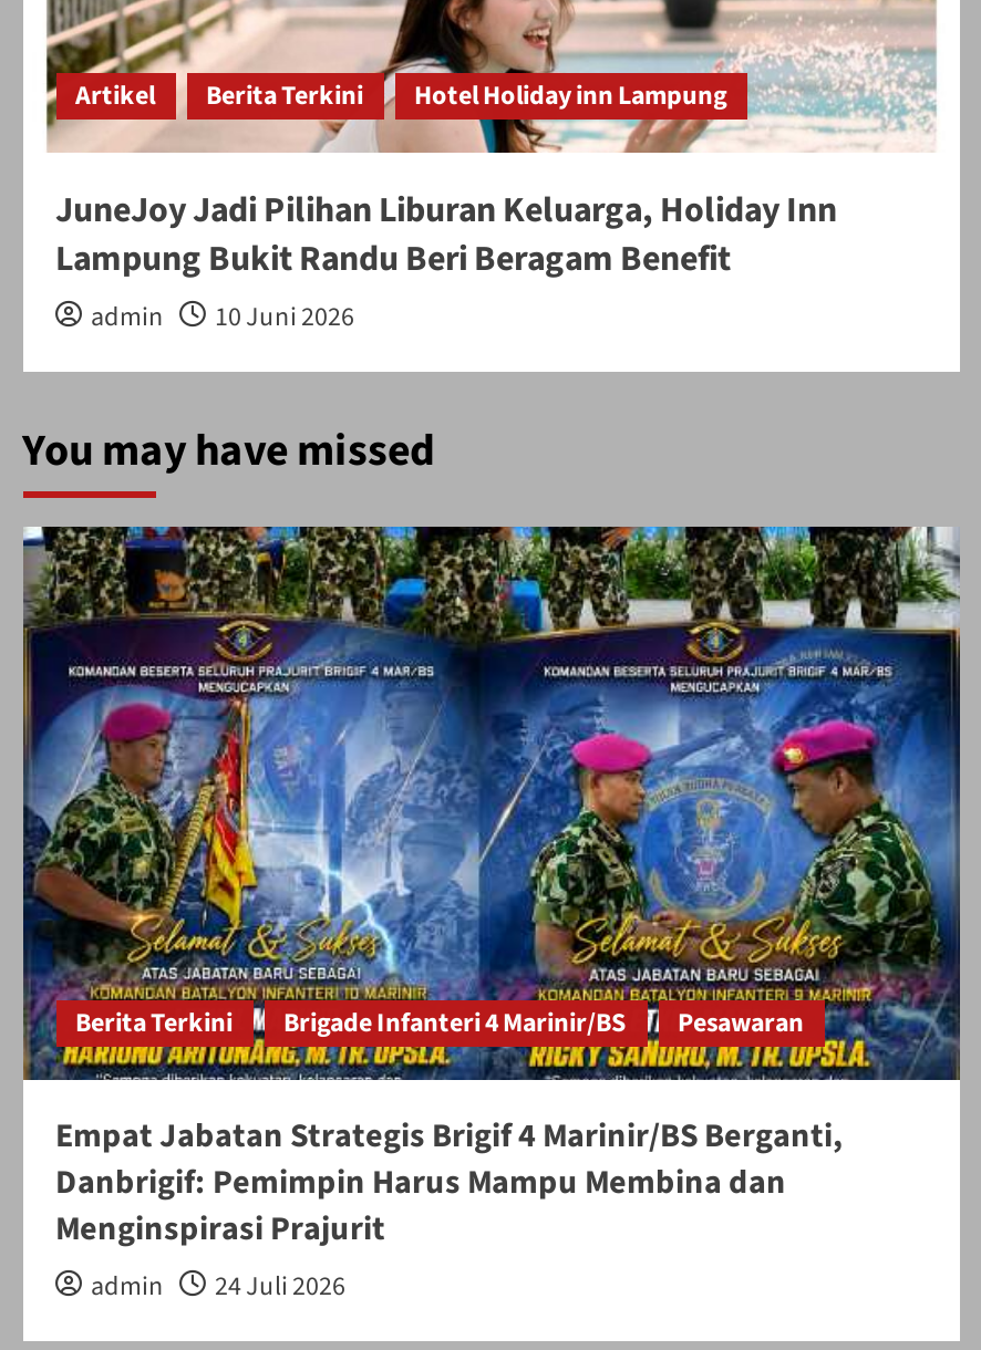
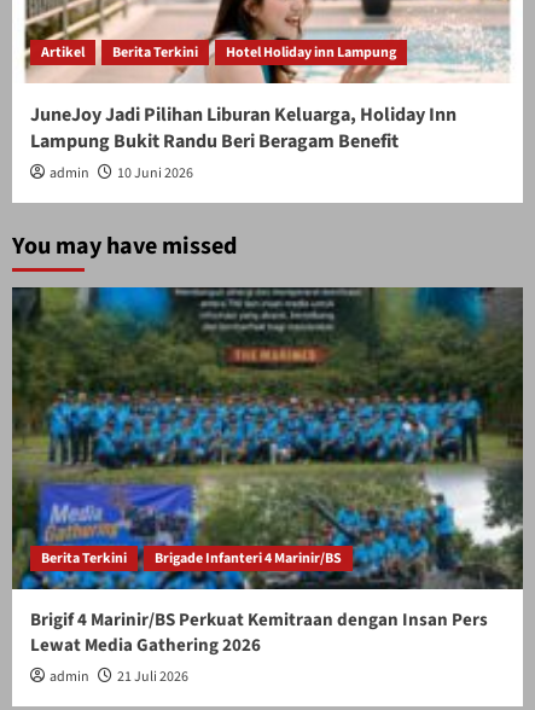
[21,525,960,1253] [image] | Pesawaran | Empat Jabatan Strategis Brigif 4 Marinir/BS Berganti, | Danbrigif: Pemimpin Harus Mampu Membina dan | Menginspirasi Prajurit -> [11,286,524,658] [image] | Brigif 4 Marinir/BS Perkuat Kemitraan dengan Insan Pers | Lewat Media Gathering 2026
[91,1269,345,1306] admin 24 Juli 2026 -> [49,667,188,687] admin 21 Juli 2026

